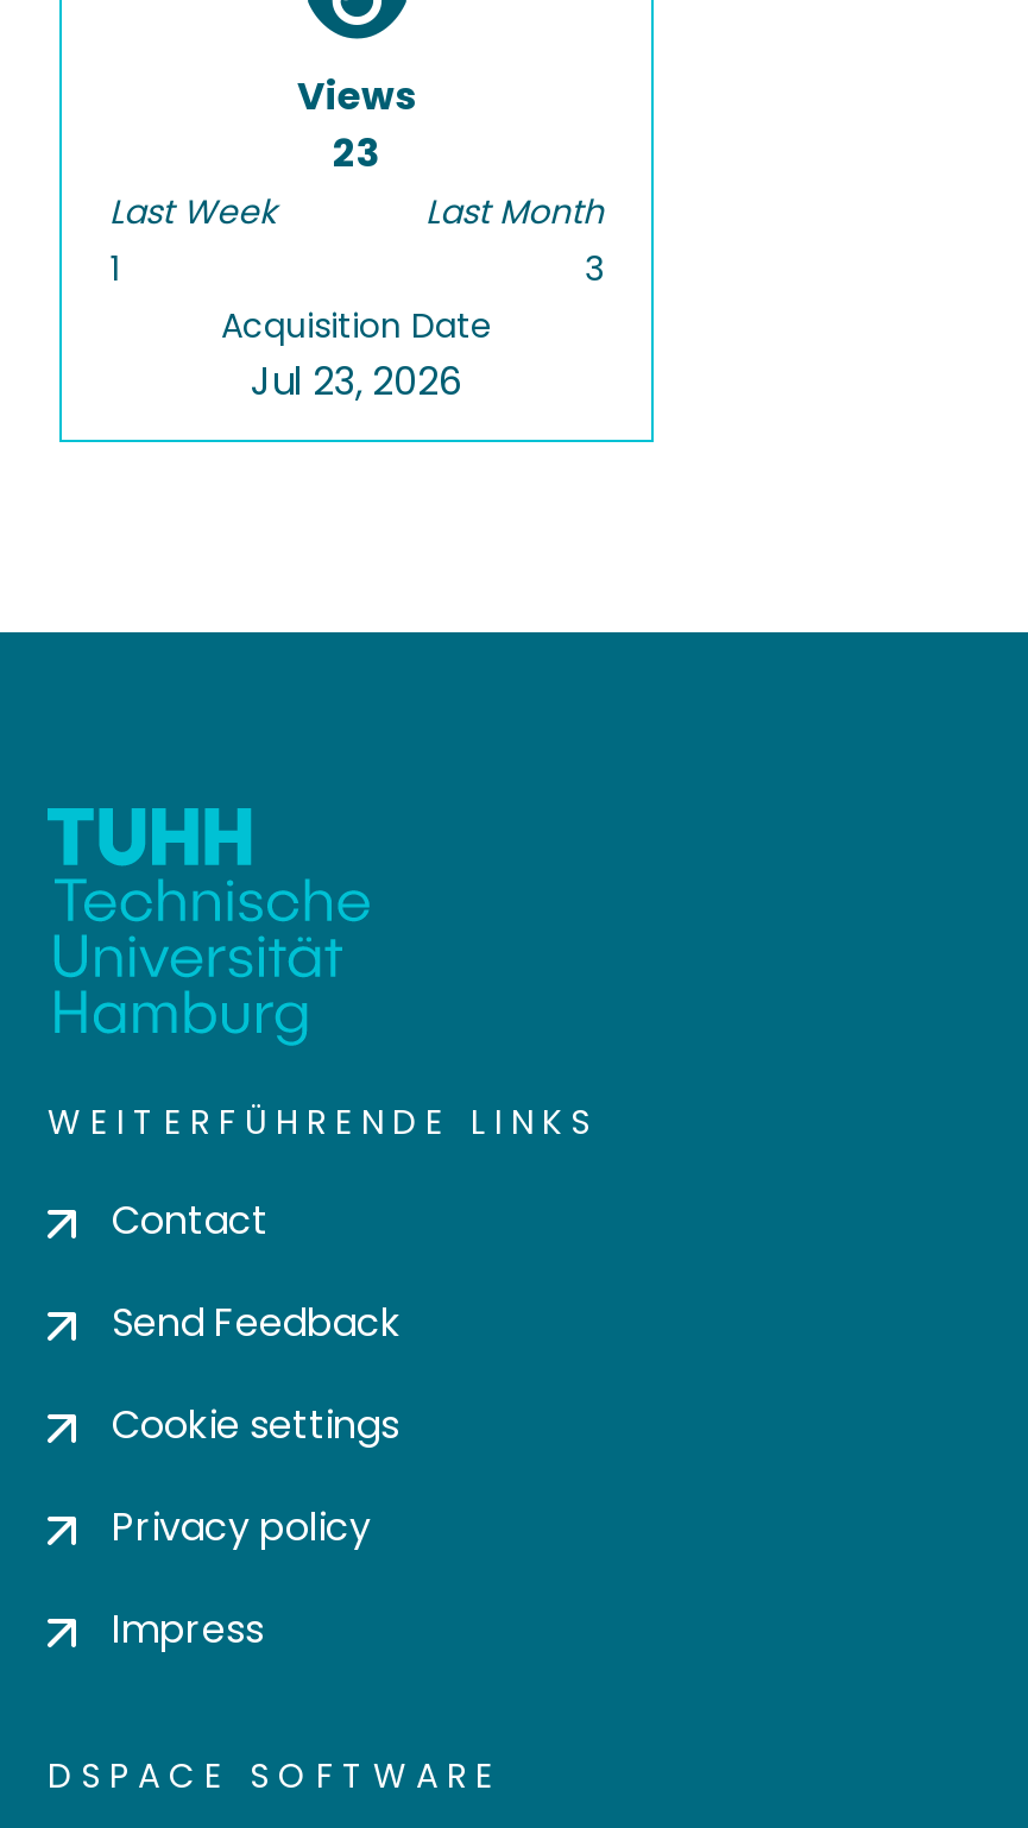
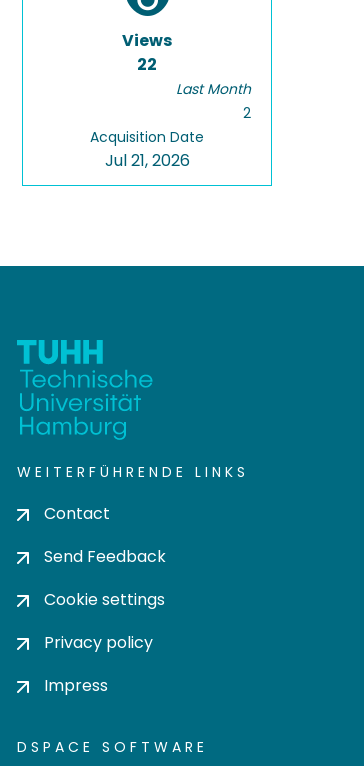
[109,126,380,292] 23 | Last Week | 1 -> [137,53,157,76] 22
[585,245,604,292] 3 -> [243,103,251,123] 2
[251,354,462,409] Jul 23, 2026 -> [104,149,189,172] Jul 21, 2026

